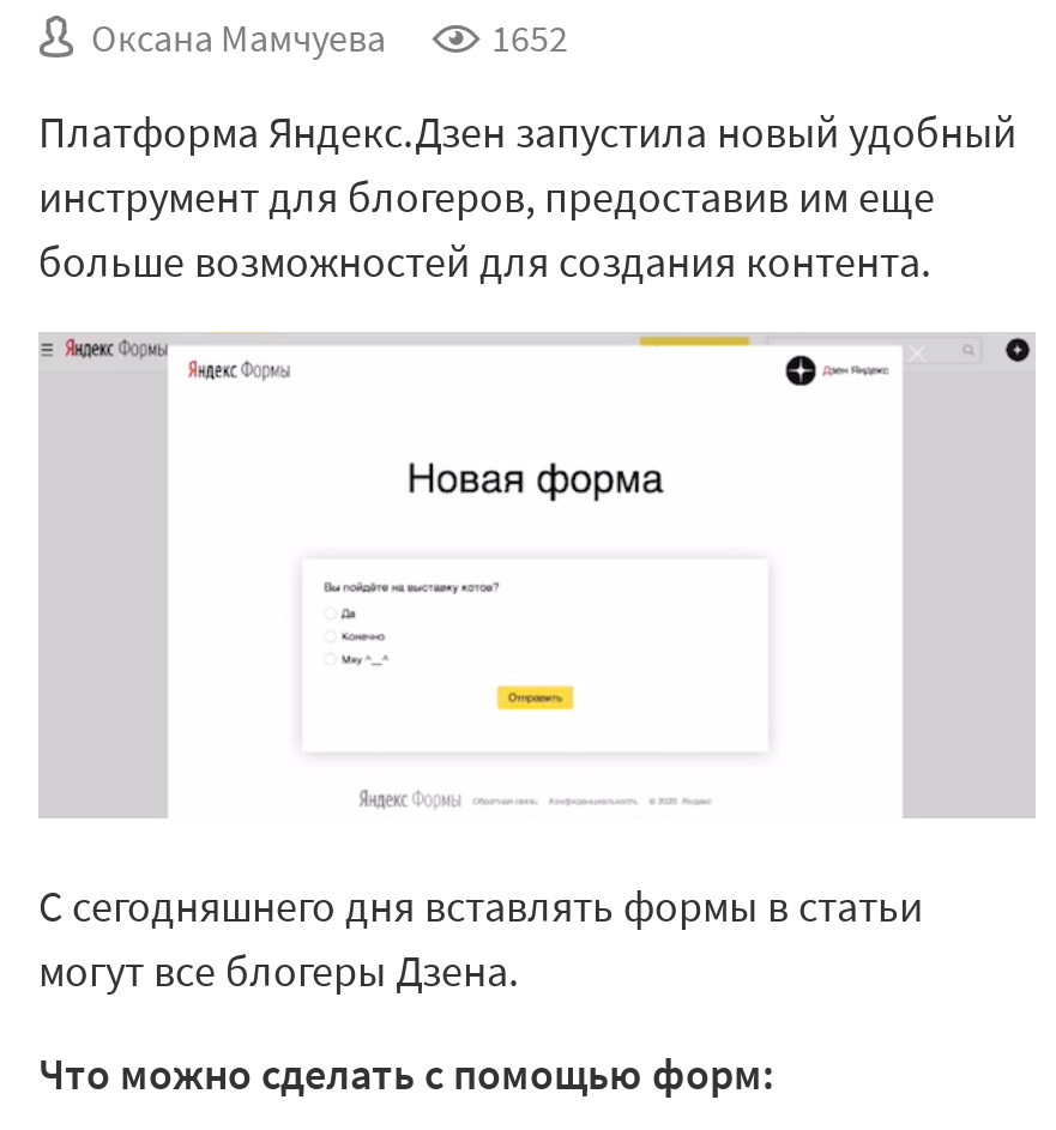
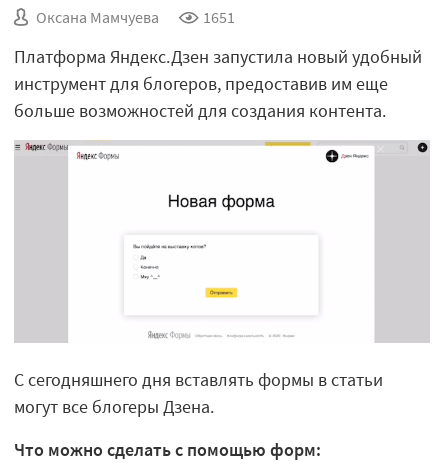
[491,13,568,61] 1652 -> [203,7,235,27] 1651

